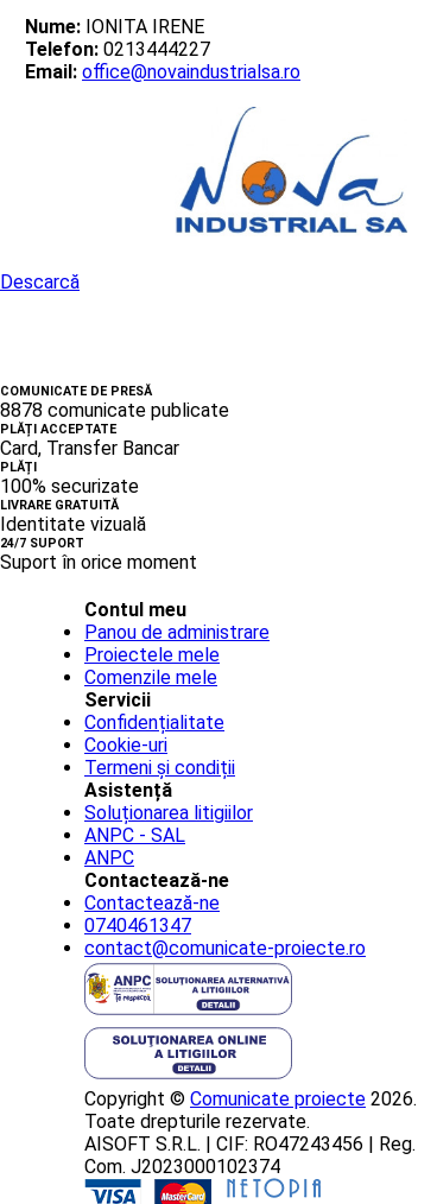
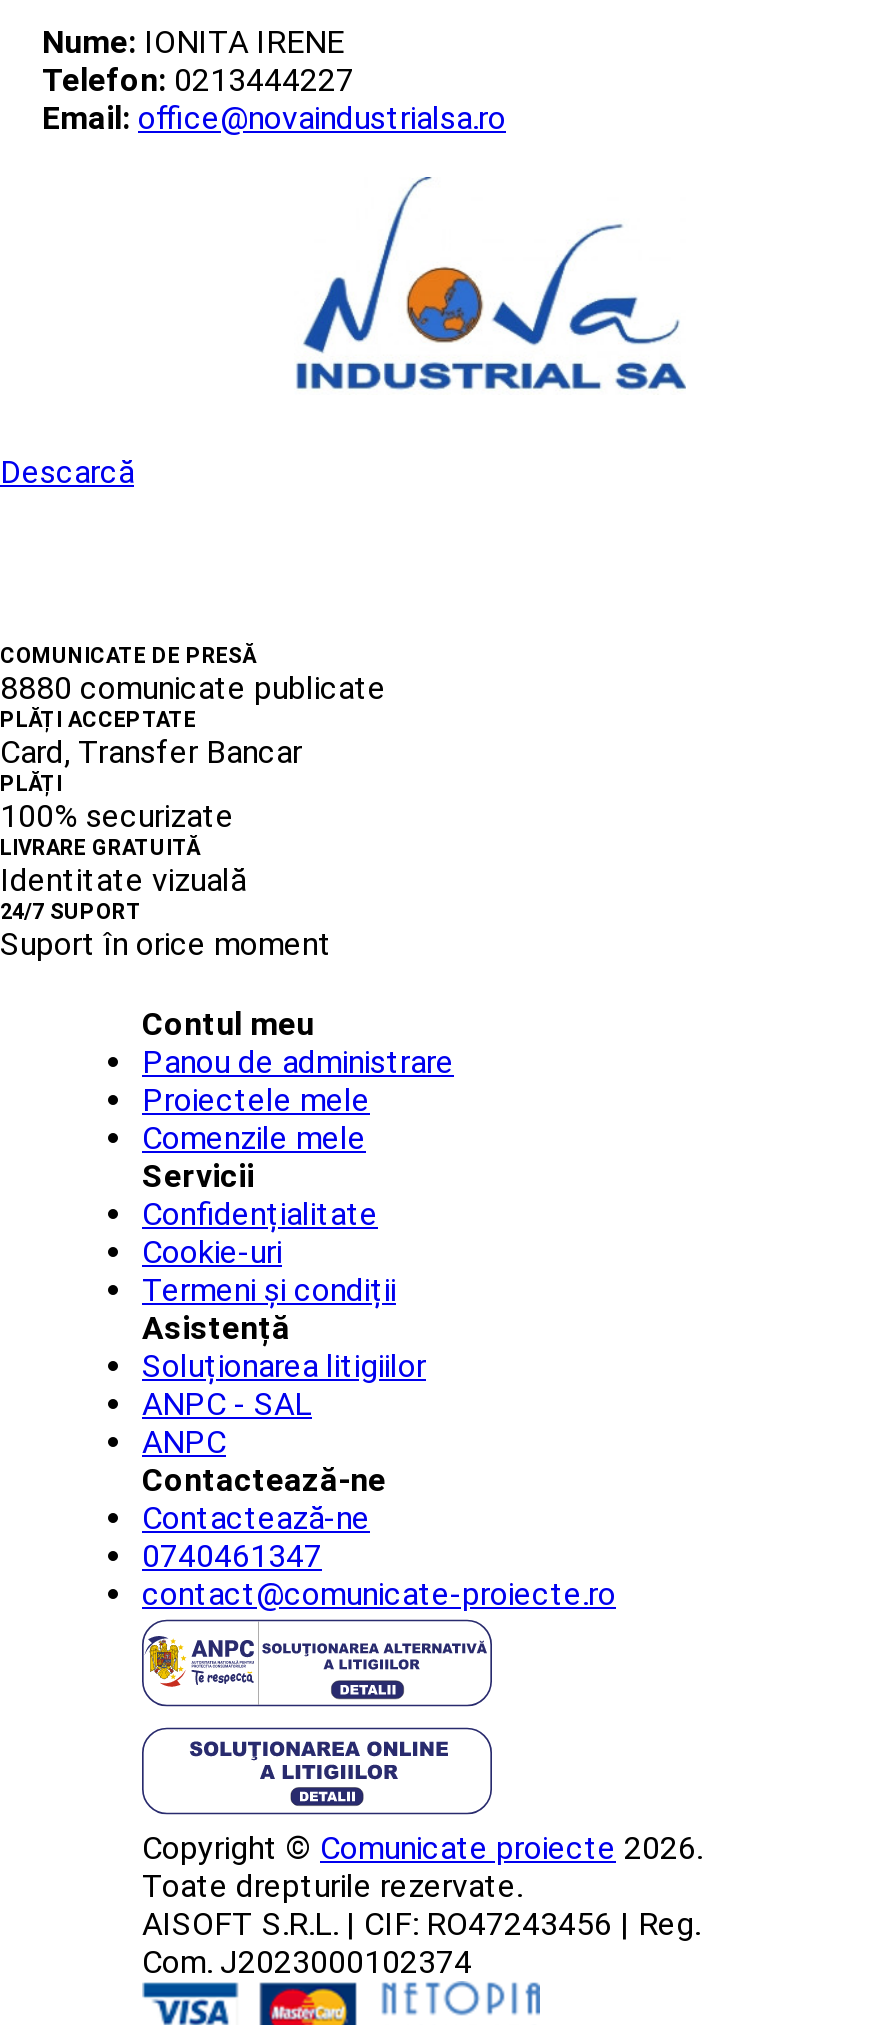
[0,399,229,421] 8878 comunicate publicate -> [0,669,386,707] 8880 comunicate publicate

